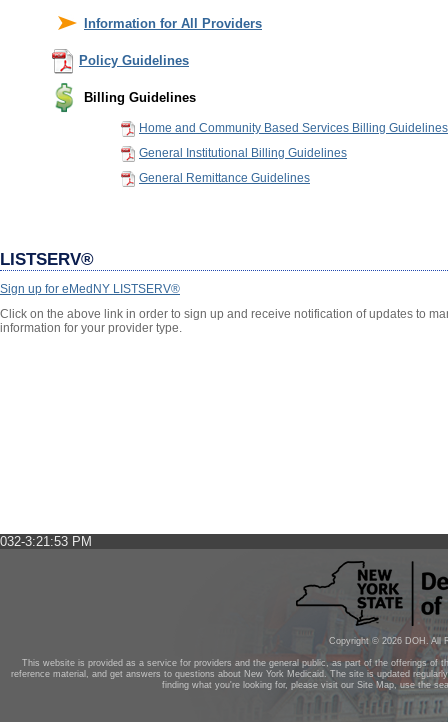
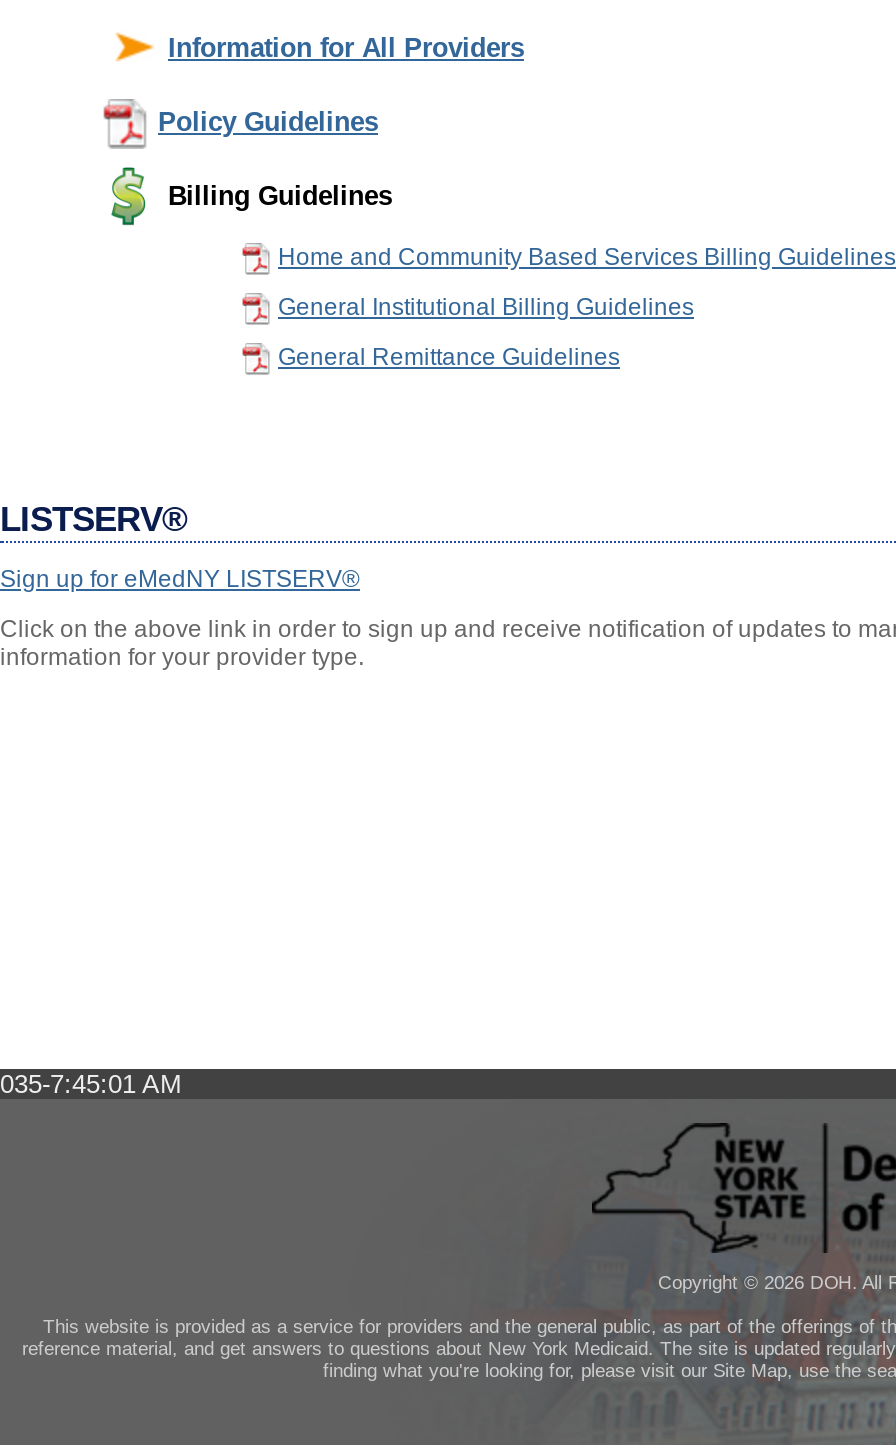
[0,534,92,549] 032-3:21:53 PM -> [0,1069,182,1099] 035-7:45:01 AM

